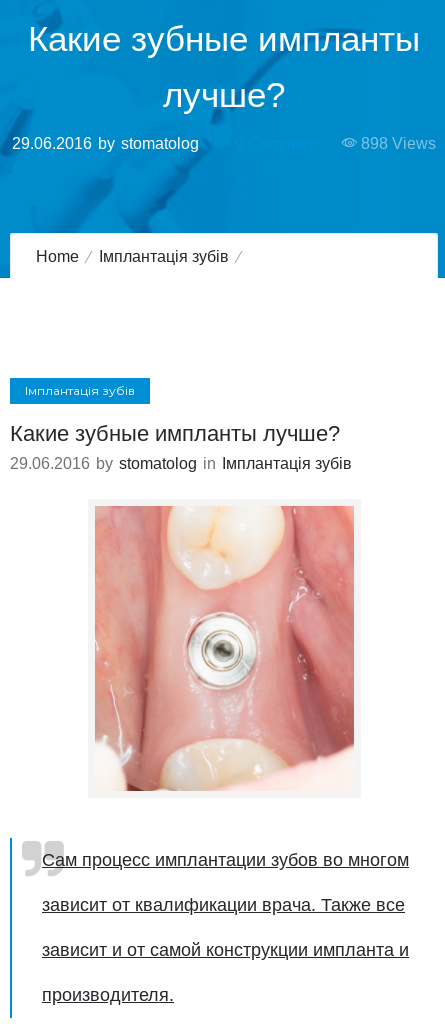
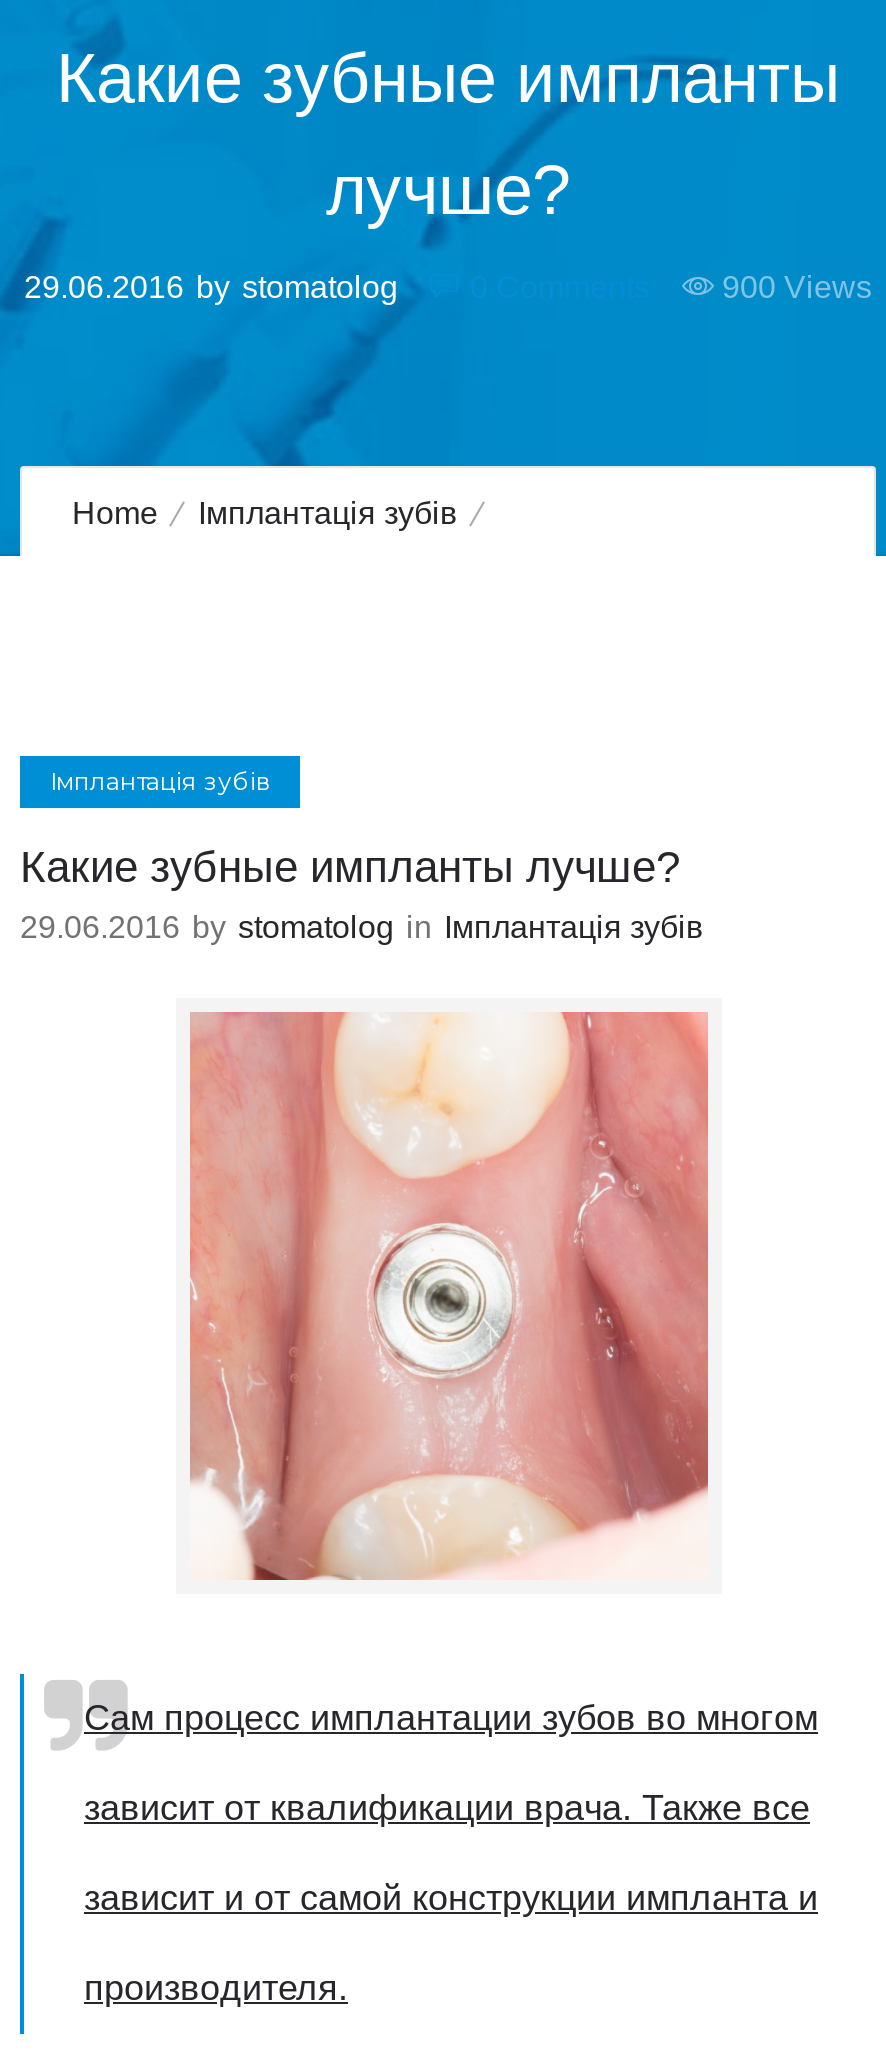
[361,134,436,151] 898 Views -> [722,269,872,303] 900 Views

